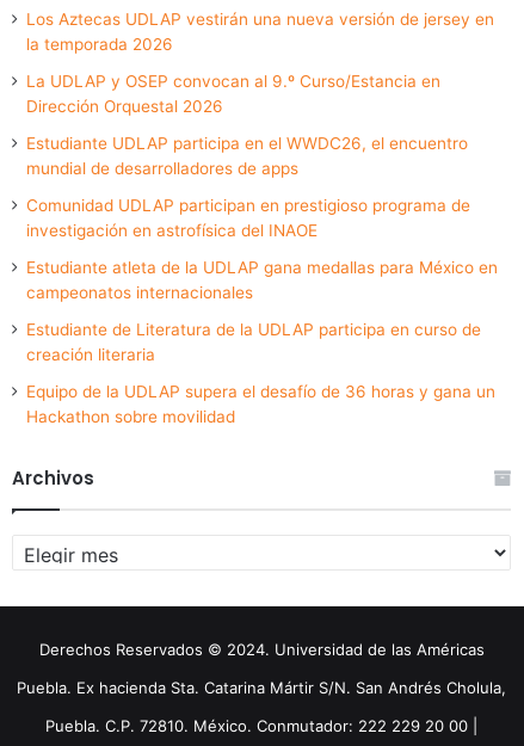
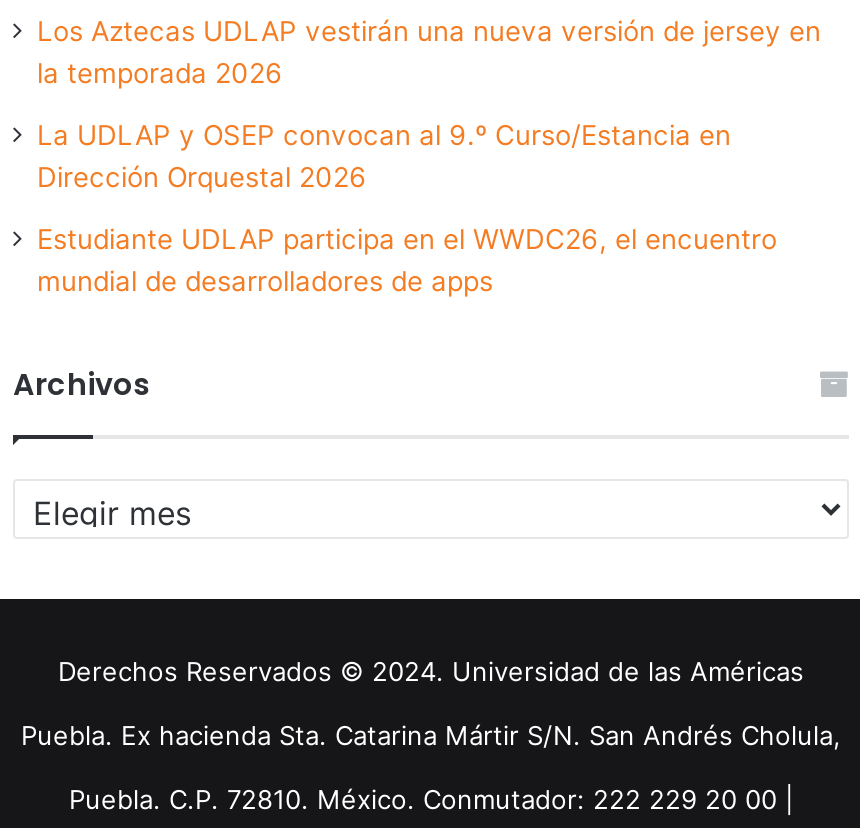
[26,196,498,426] Comunidad UDLAP participan en prestigioso programa de | investigación en astrofísica del INAOE | Estudiante atleta de la UDLAP gana medallas para México en | campeonatos internacionales | Estudiante de Literatura de la UDLAP participa en curso de | creación literaria | Equipo de la UDLAP supera el desafío de 36 horas y gana un | Hackathon sobre movilidad -> none

